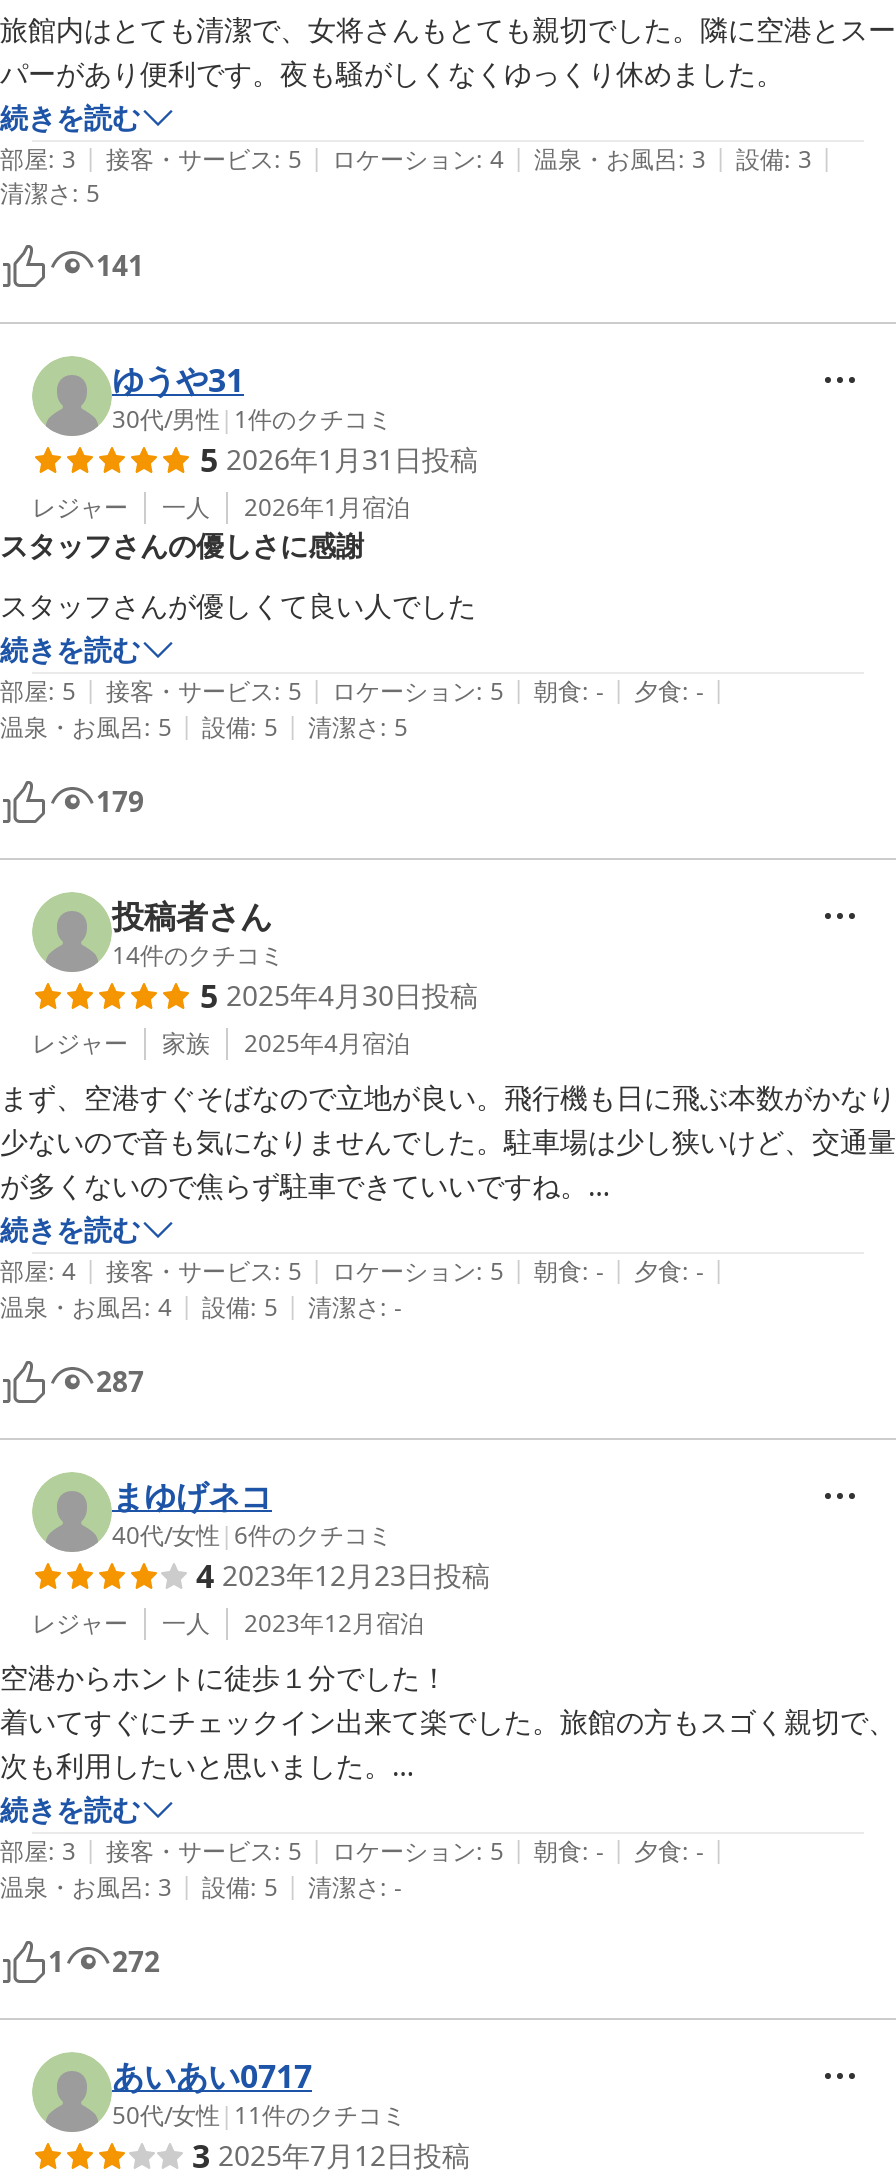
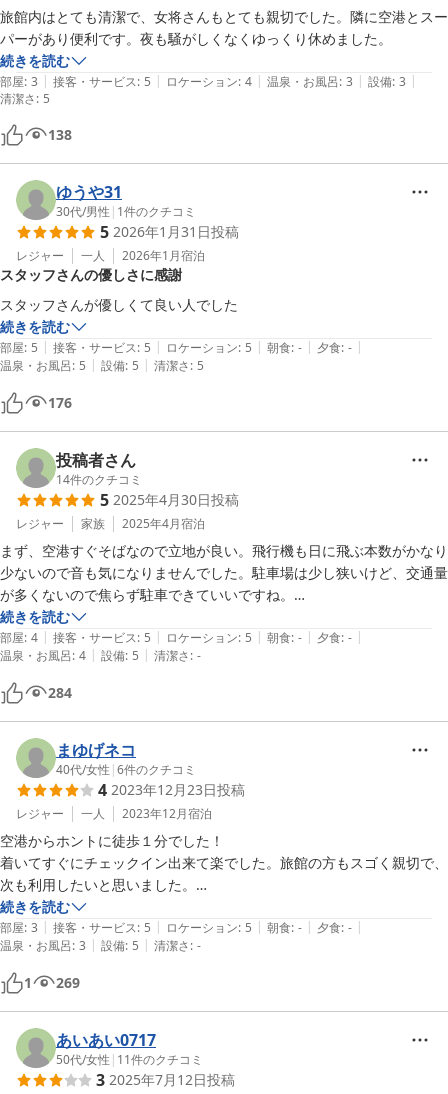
[96,246,144,284] 141 -> [48,125,72,144] 138
[96,782,144,820] 179 -> [48,393,72,412] 176
[96,1362,144,1400] 287 -> [48,683,72,702] 284
[48,1942,160,1980] 1 272 -> [24,973,80,992] 1 269

